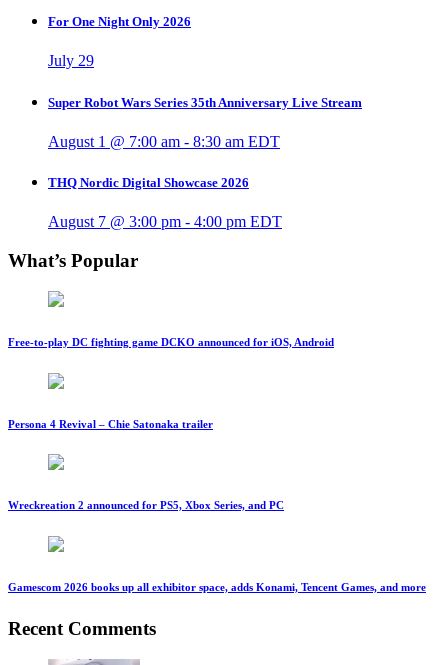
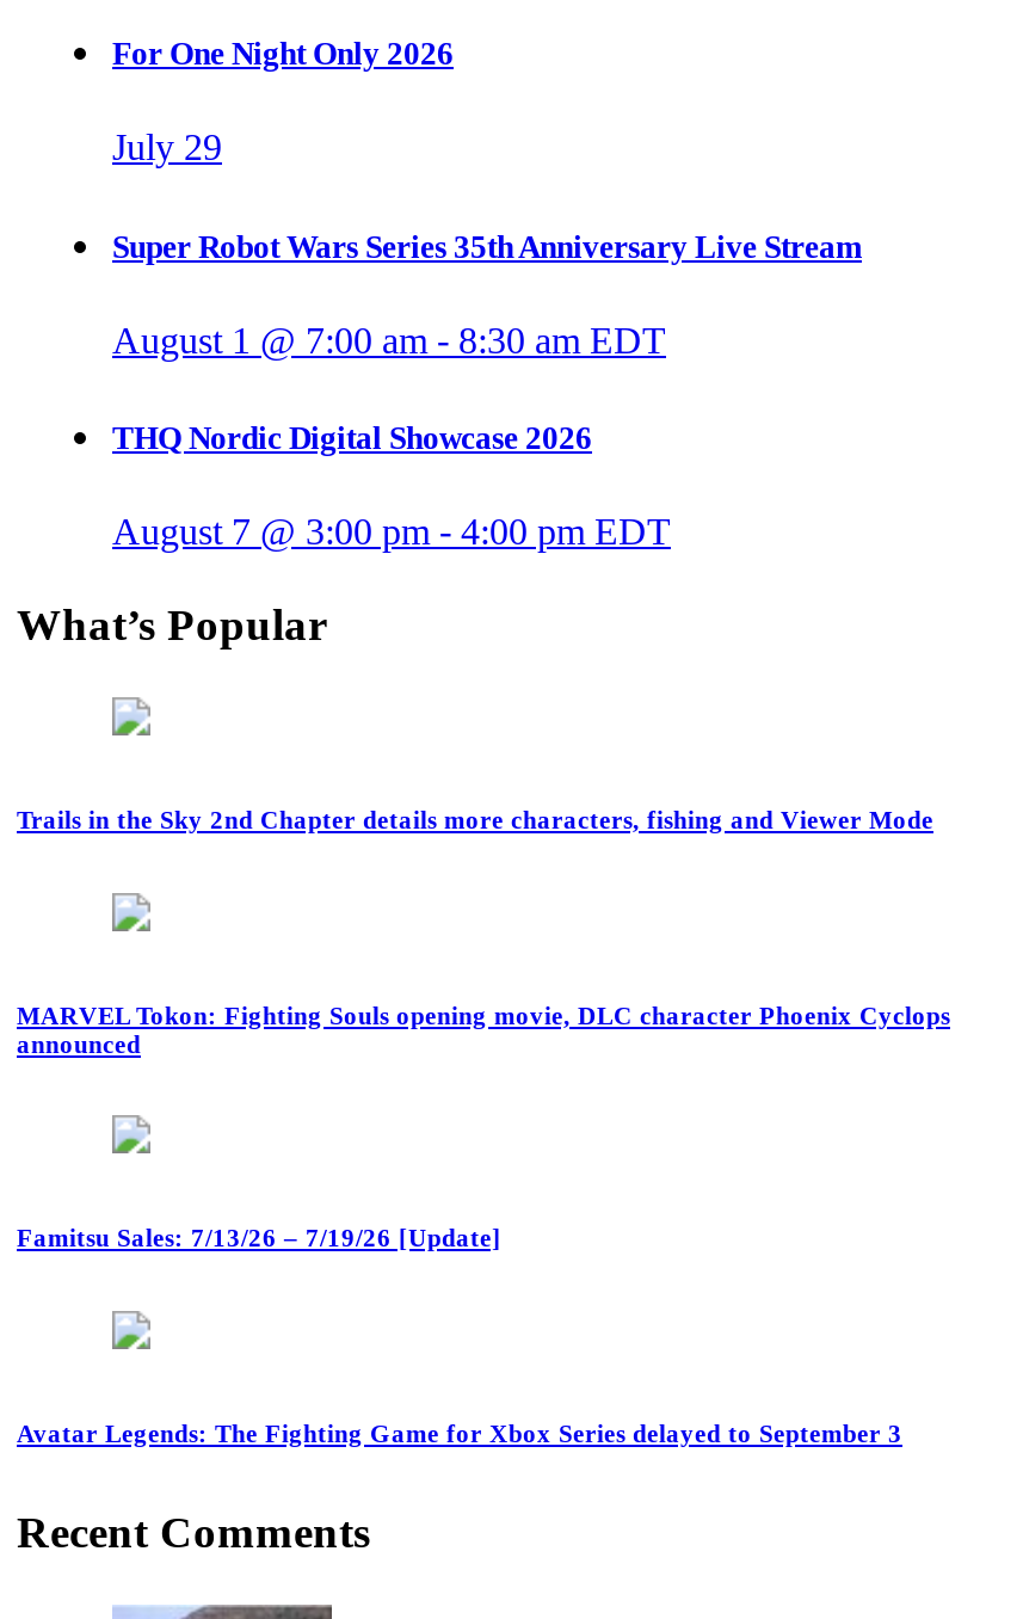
[8,336,334,348] Free-to-play DC fighting game DCKO announced for iOS, Android -> [17,804,933,832] Trails in the Sky 2nd Chapter details more characters, fishing and Viewer Mode
[8,417,213,429] Persona 4 Revival – Chie Satonaka trailer -> [17,999,950,1057] MARVEL Tokon: Fighting Souls opening movie, DLC character Phoenix Cyclops | announced
[8,499,284,511] Wreckreation 2 announced for PS5, Xbox Series, and PC -> [17,1224,501,1252] Famitsu Sales: 7/13/26 – 7/19/26 [Update]
[8,581,426,593] Gamescom 2026 books up all exhibitor space, adds Konami, Tencent Games, and more -> [17,1419,902,1448] Avatar Legends: The Fighting Game for Xbox Series delayed to September 3

